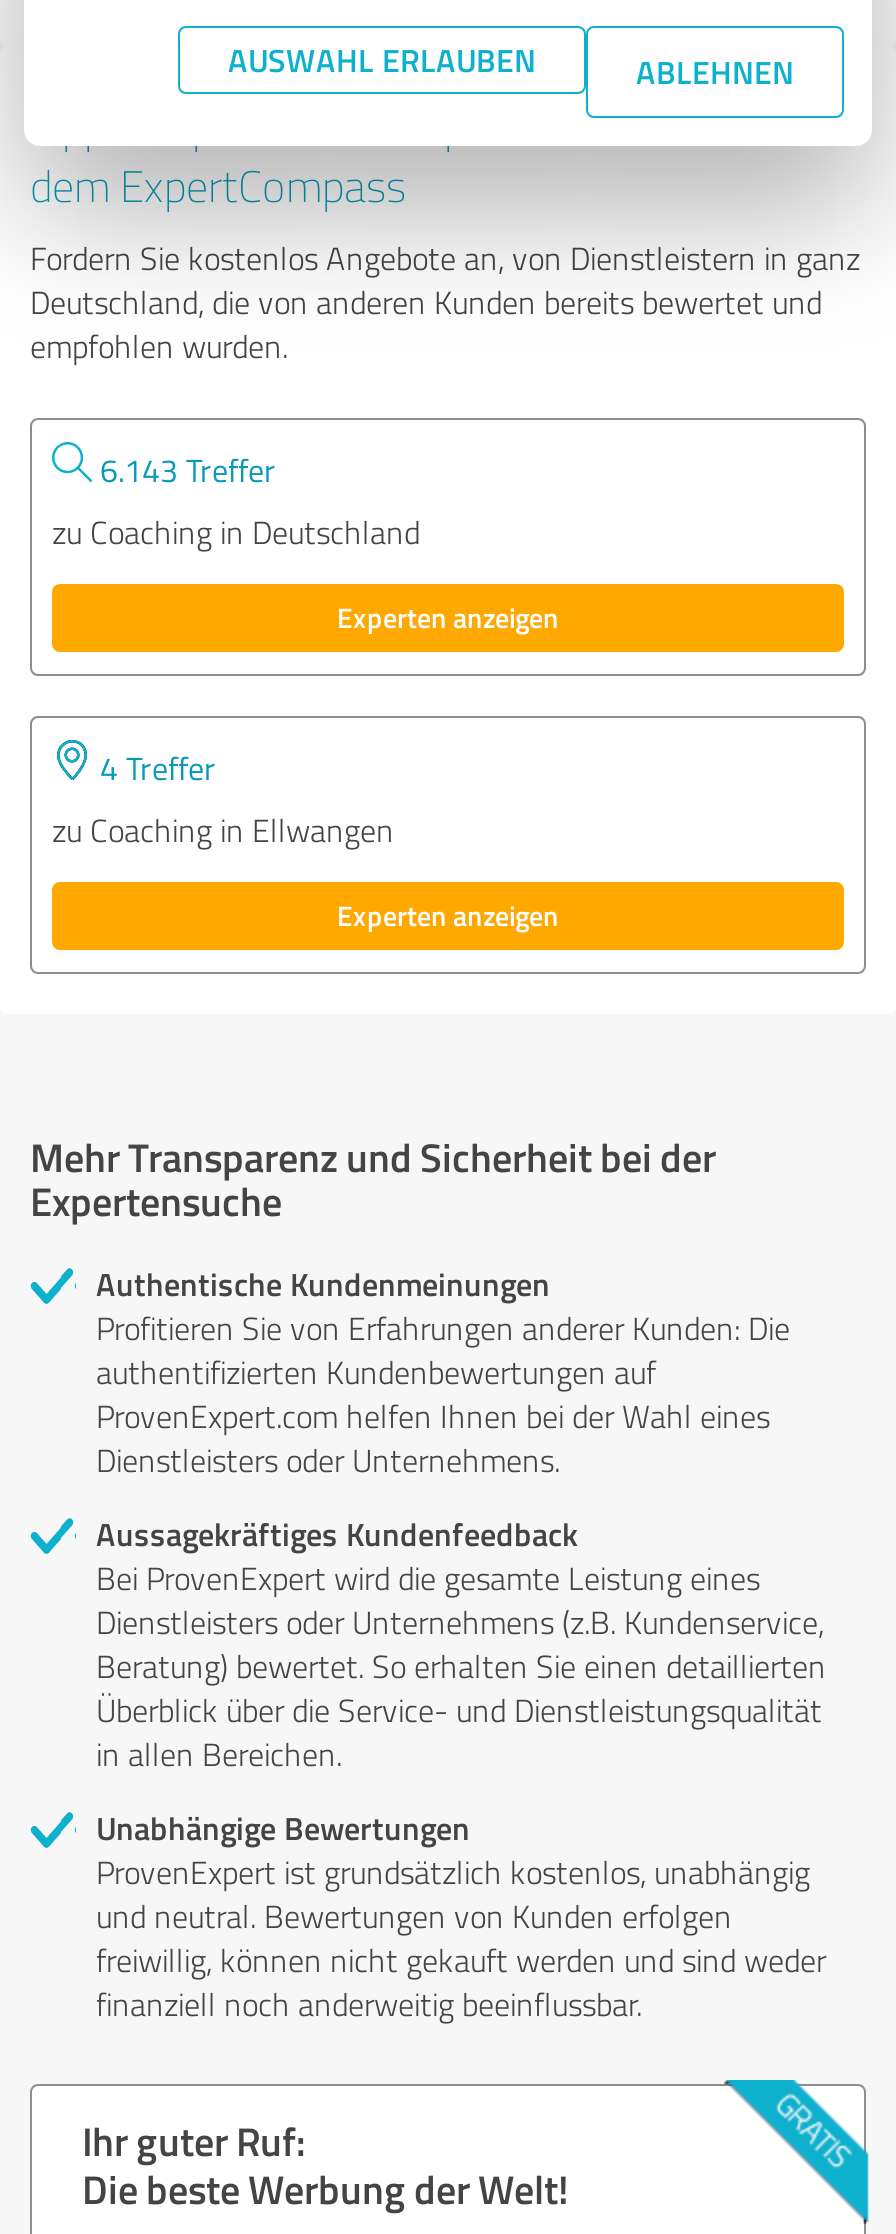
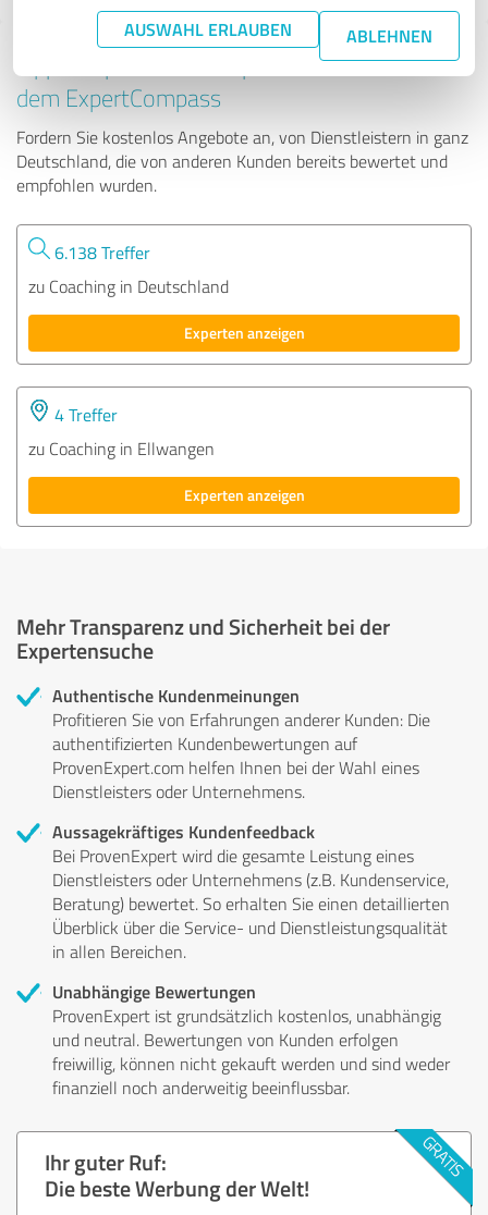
[92,447,276,491] 6.143 Treffer -> [50,240,150,264] 6.138 Treffer

